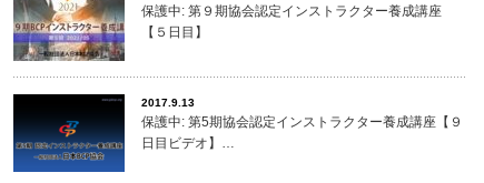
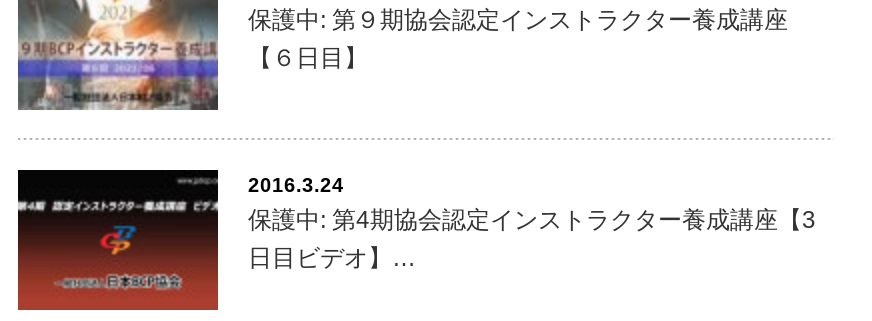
[141,24,208,40] 【５日目】 -> [248,44,368,72] 【６日目】
[141,96,195,109] 2017.9.13 -> [248,174,344,196] 2016.3.24
[12,112,463,173] [image] | 保護中: 第5期協会認定インストラクター養成講座【９ -> [16,198,816,312] [image] | 保護中: 第4期協会認定インストラクター養成講座【3

